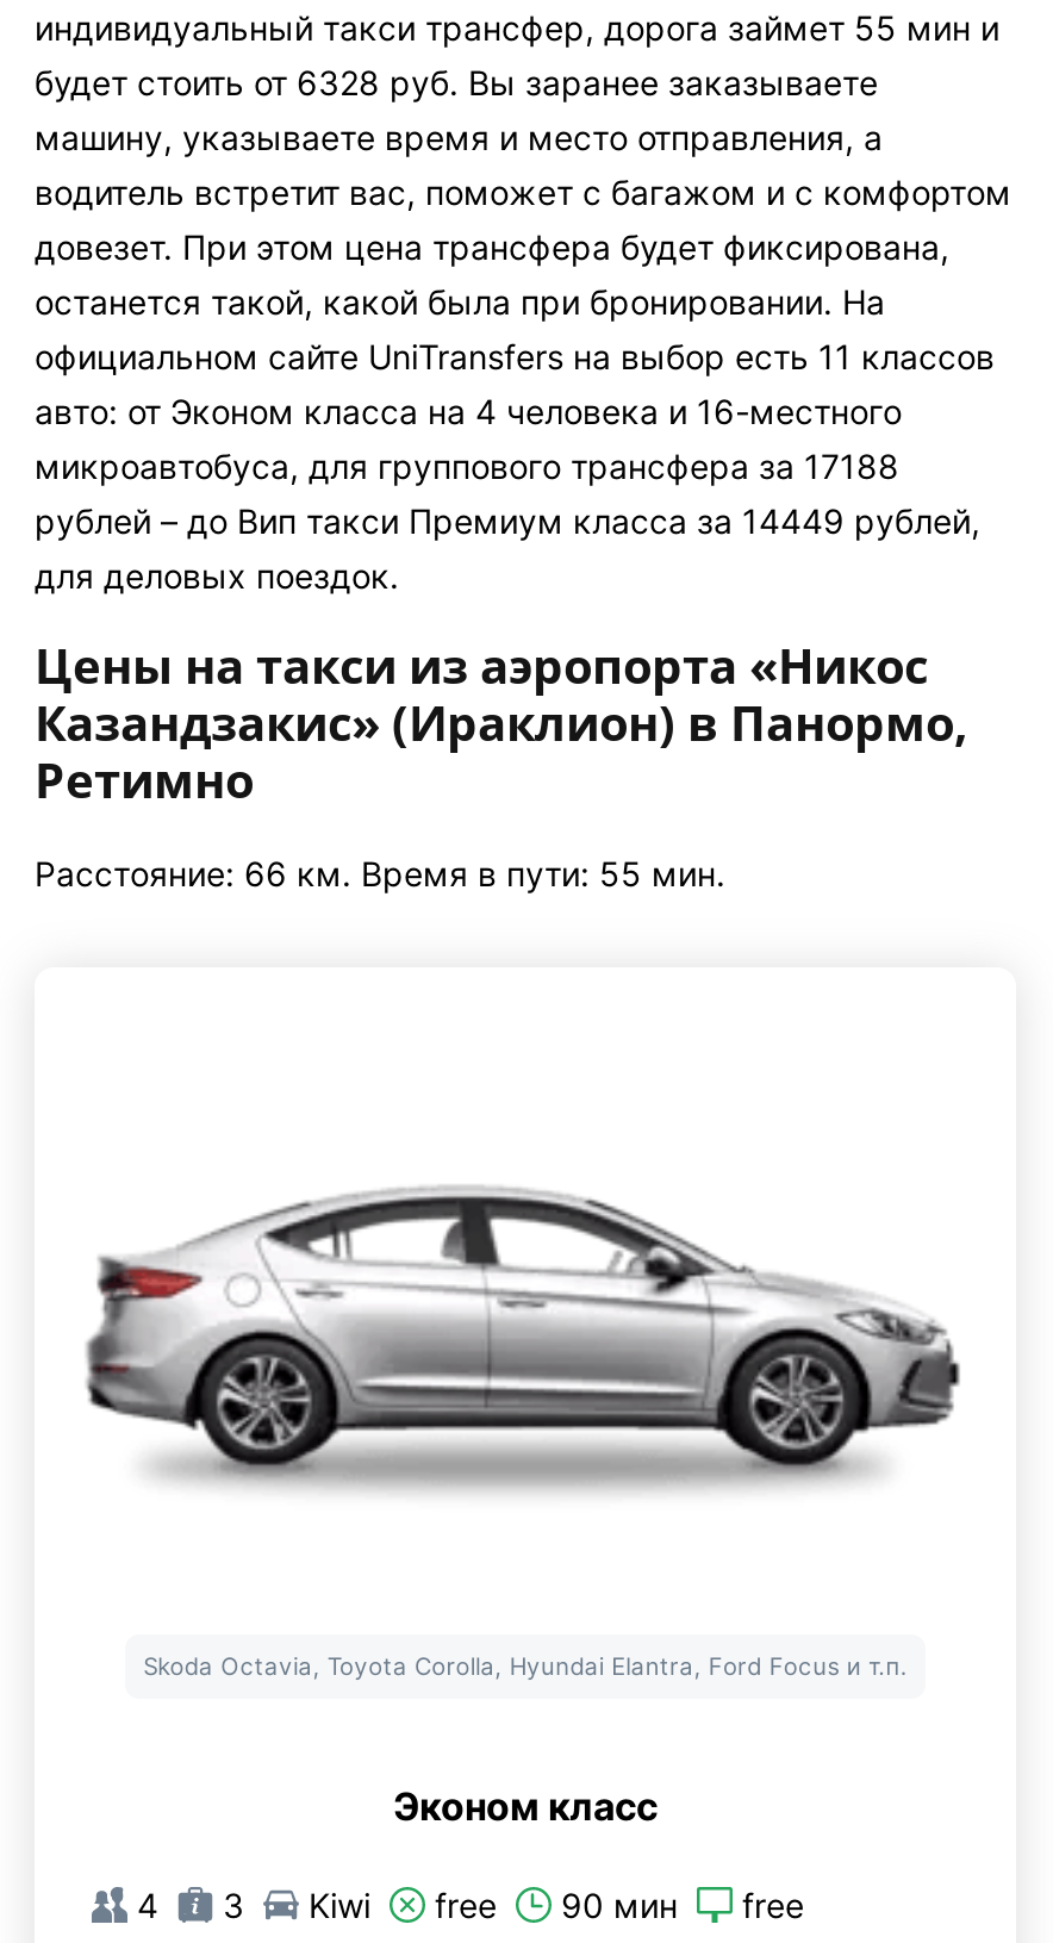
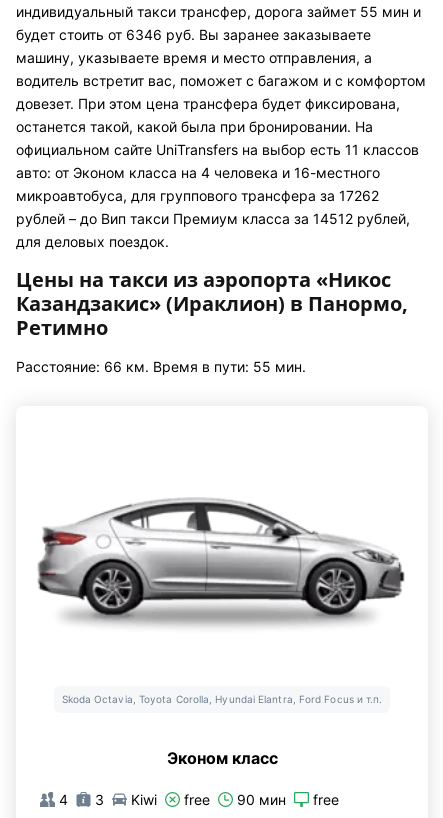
[35,62,878,102] будет стоить от 6328 руб. Вы заранее заказываете -> [16,26,371,43] будет стоить от 6346 руб. Вы заранее заказываете
[35,446,899,486] микроавтобуса, для группового трансфера за 17188 -> [16,187,379,204] микроавтобуса, для группового трансфера за 17262
[35,500,980,541] рублей – до Вип такси Премиум класса за 14449 рублей, -> [16,210,410,227] рублей – до Вип такси Премиум класса за 14512 рублей,

